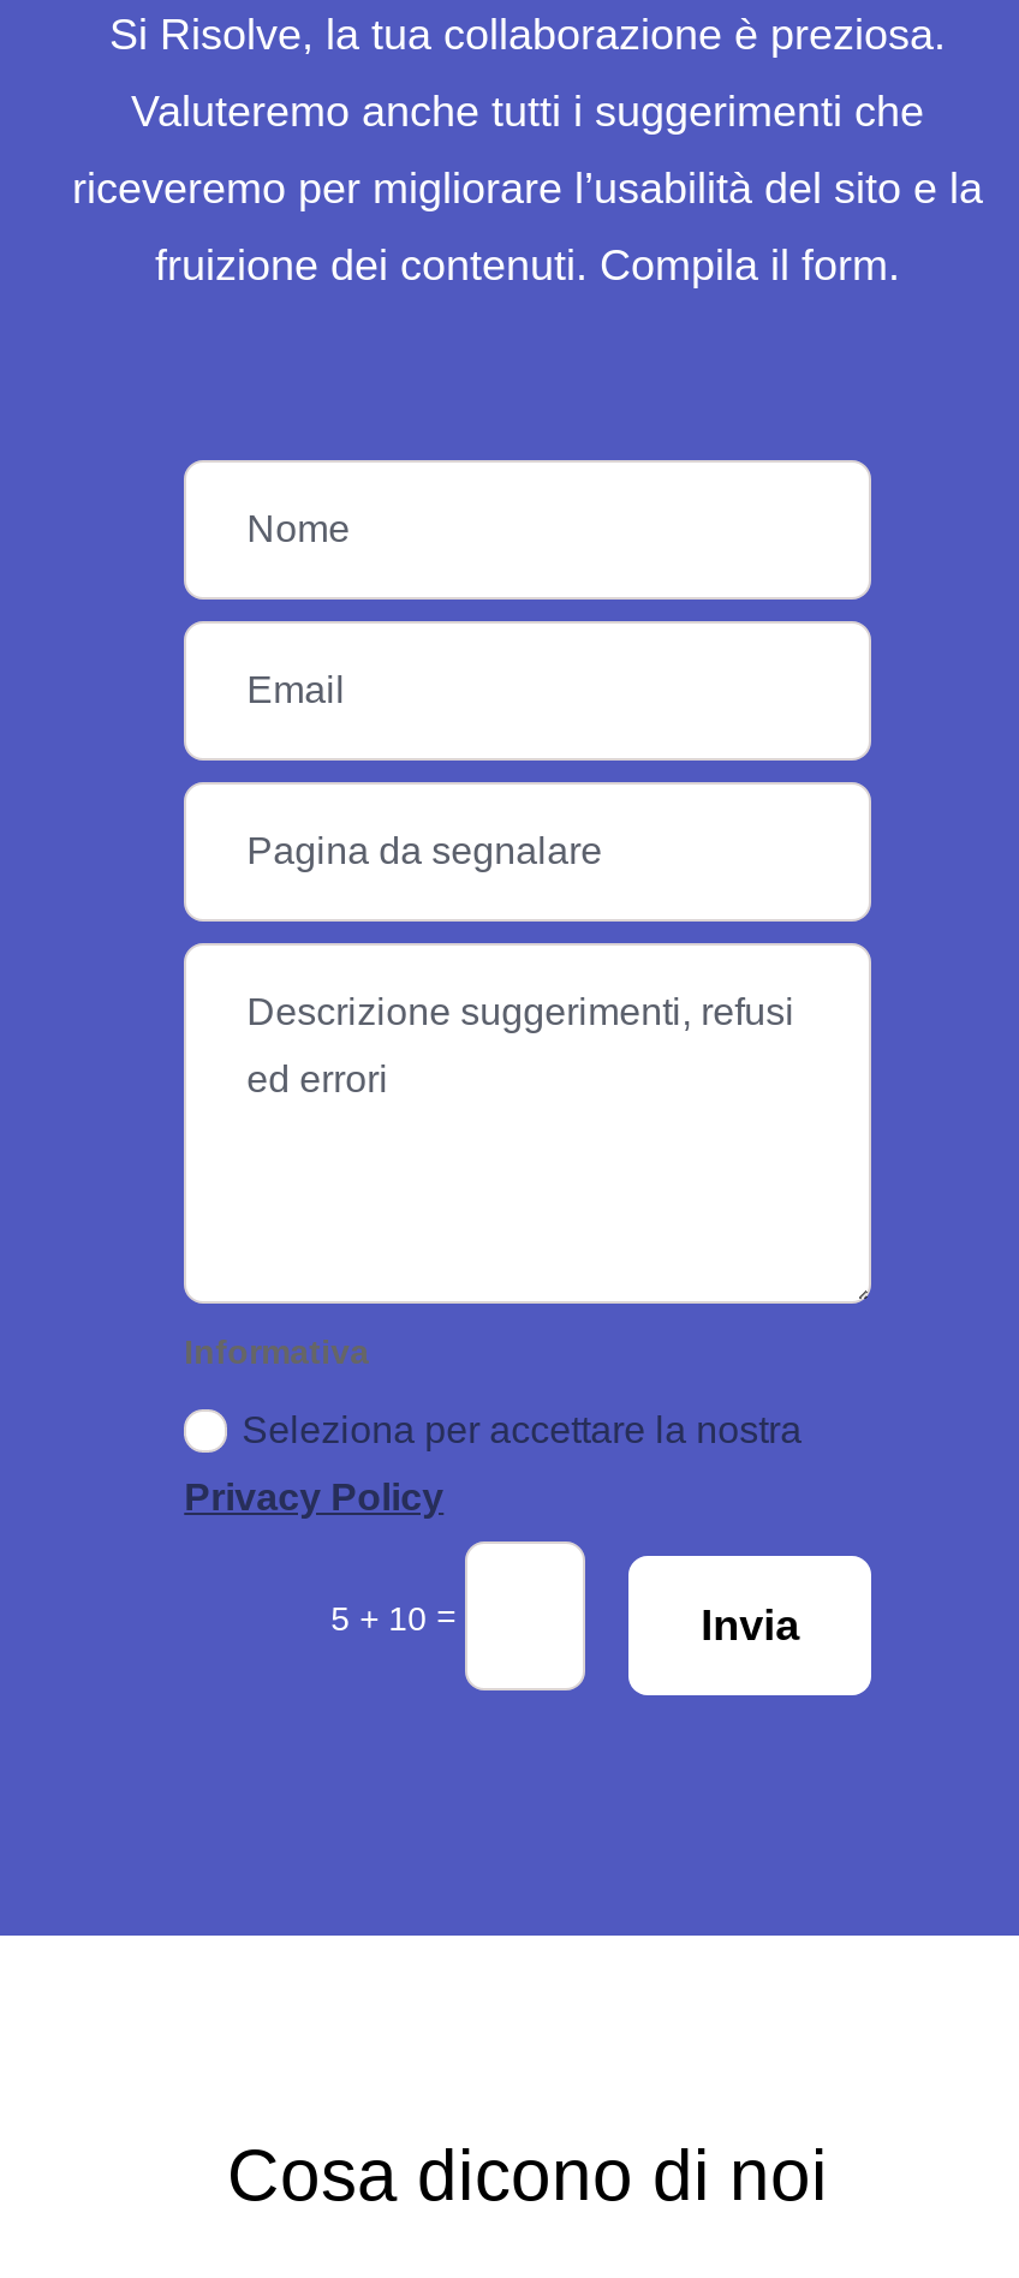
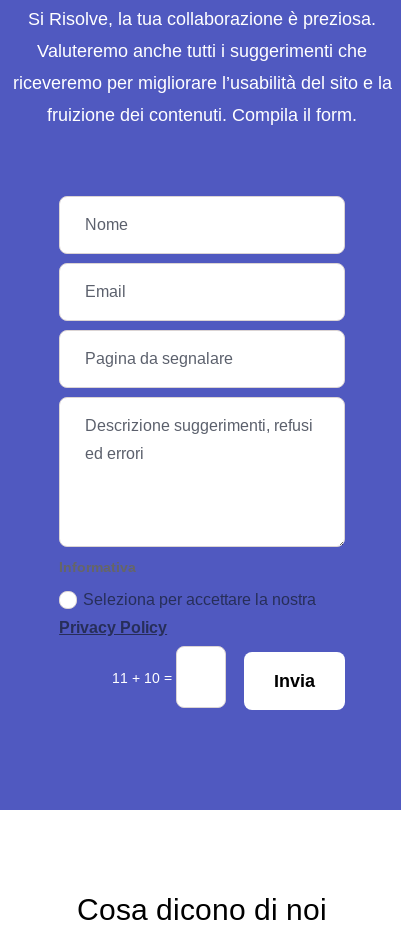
[331,1597,465,1637] 5 + 10 = -> [112,669,176,686] 11 + 10 =

